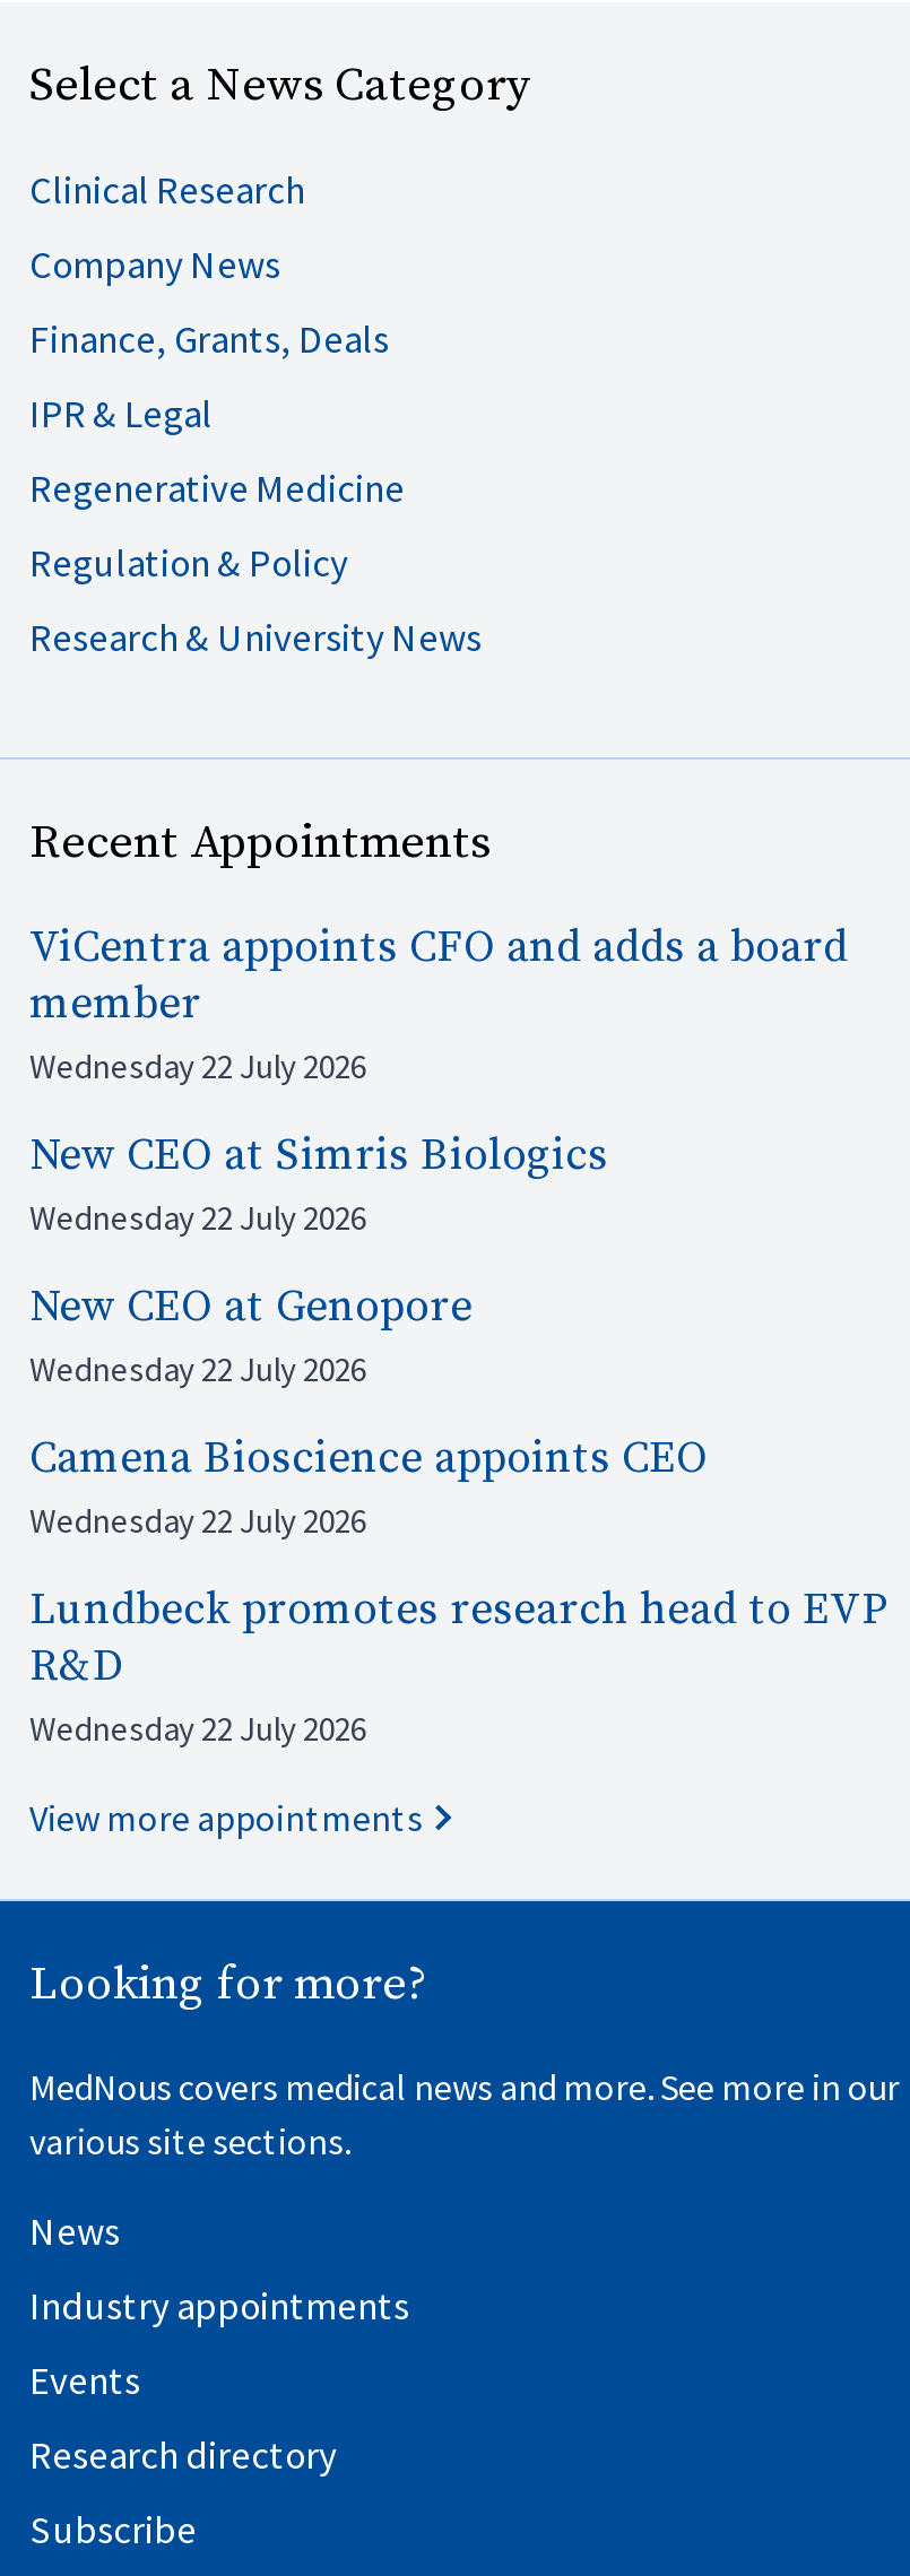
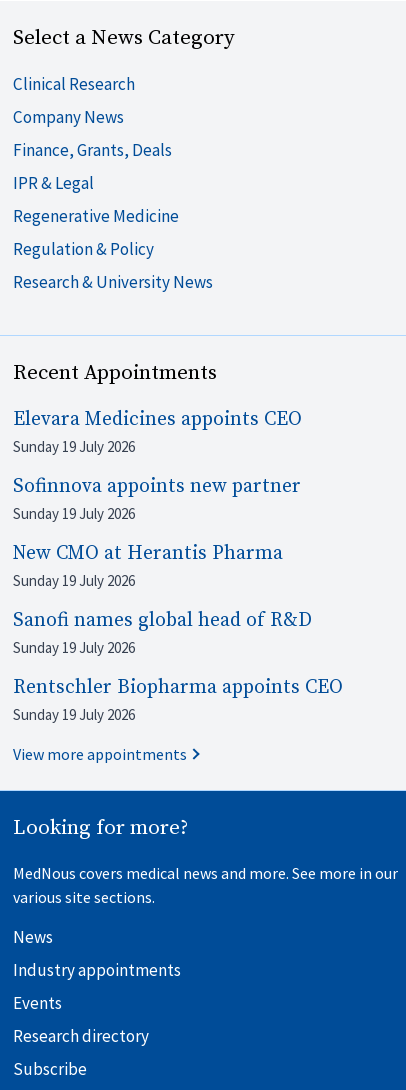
[29,919,848,1087] ViCentra appoints CFO and adds a board | member | Wednesday 22 July 2026 -> [13,407,302,456] Elevara Medicines appoints CEO | Sunday 19 July 2026
[29,1127,608,1238] New CEO at Simris Biologics | Wednesday 22 July 2026 -> [13,474,301,523] Sofinnova appoints new partner | Sunday 19 July 2026
[29,1279,473,1390] New CEO at Genopore | Wednesday 22 July 2026 -> [13,541,283,590] New CMO at Herantis Pharma | Sunday 19 July 2026
[29,1430,708,1541] Camena Bioscience appoints CEO | Wednesday 22 July 2026 -> [13,608,312,657] Sanofi names global head of R&D | Sunday 19 July 2026
[29,1582,889,1749] Lundbeck promotes research head to EVP | R&D | Wednesday 22 July 2026 -> [13,675,343,724] Rentschler Biopharma appoints CEO | Sunday 19 July 2026

